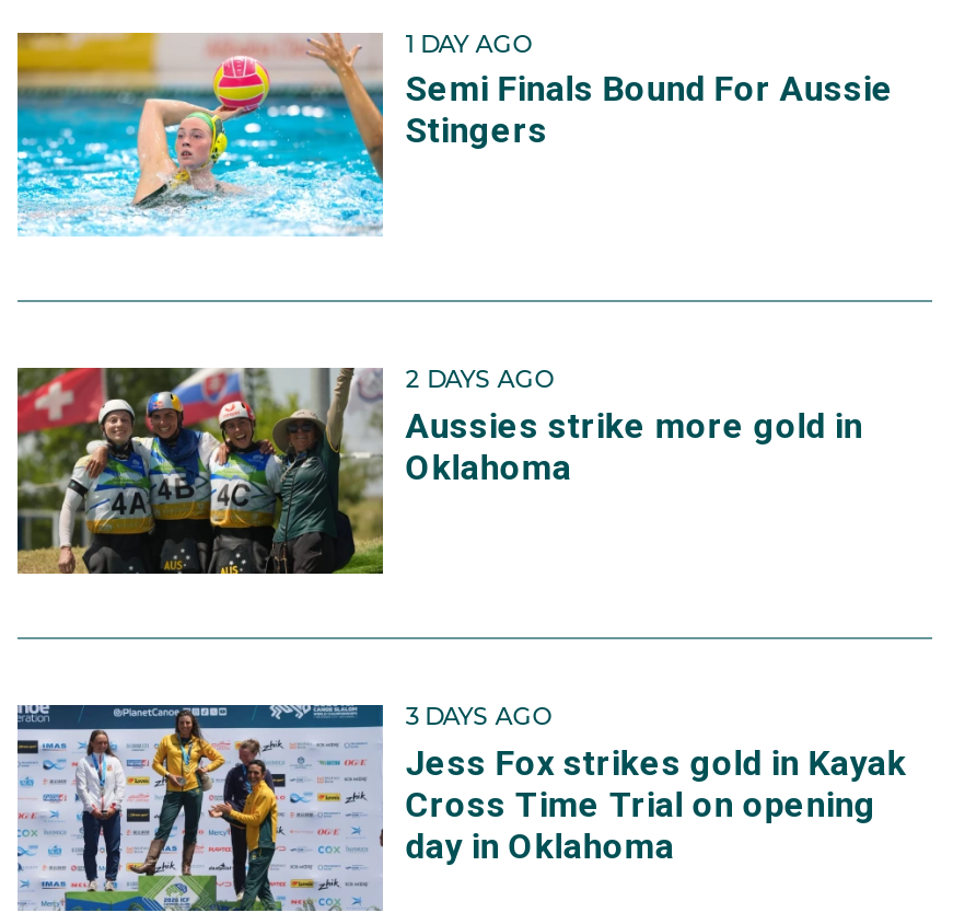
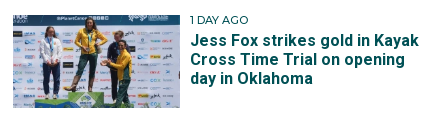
[15,30,893,238] [image] | Semi Finals Bound For Aussie | Stingers -> none
[15,365,863,577] [image] | 2 DAYS AGO | Aussies strike more gold in | Oklahoma -> none
[405,701,552,732] 3 DAYS AGO -> none

